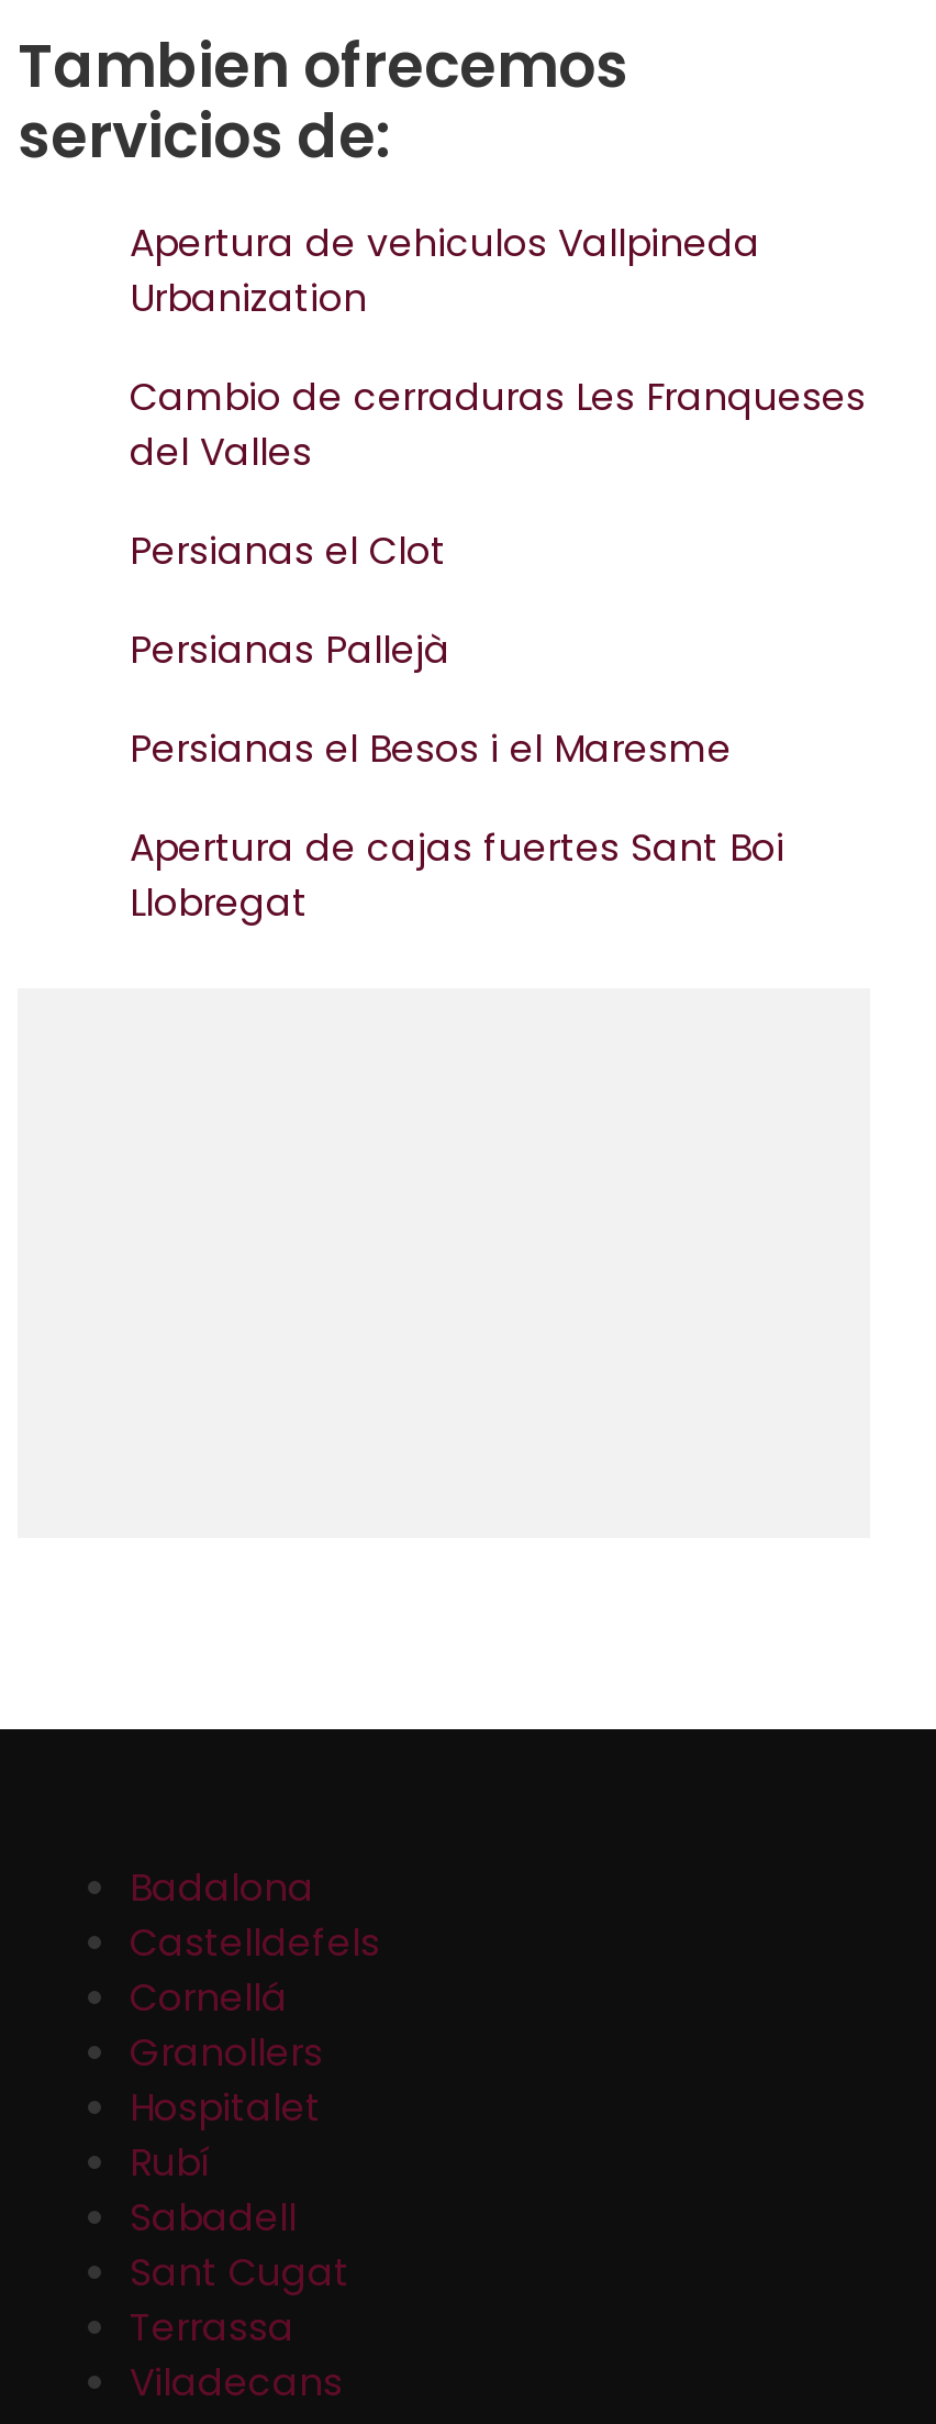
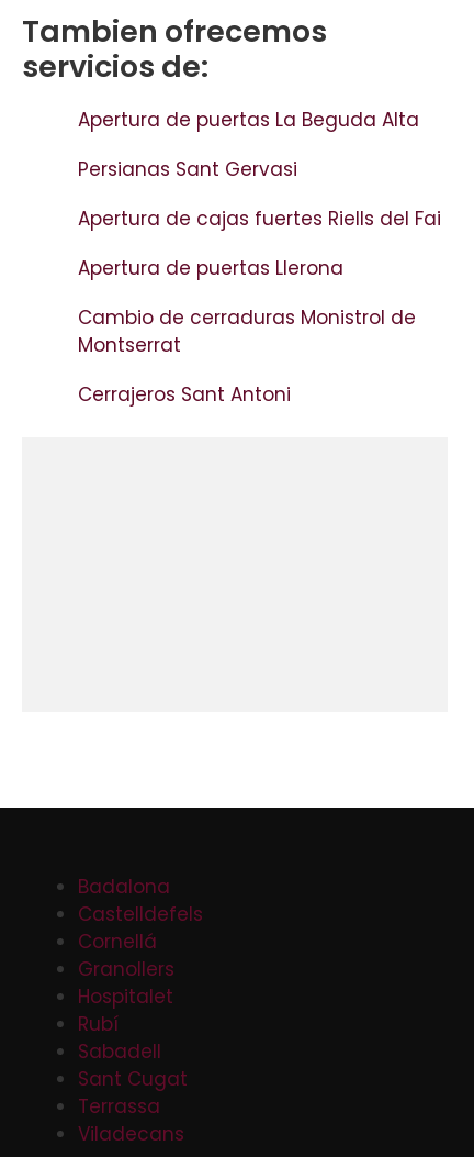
[130,217,760,324] Apertura de vehiculos Vallpineda | Urbanization -> [78,107,425,133] Apertura de puertas La Beguda Alta
[130,370,866,478] Cambio de cerraduras Les Franqueses | del Valles -> [78,156,303,182] Persianas Sant Gervasi
[130,524,457,577] Persianas el Clot -> [78,205,447,232] Apertura de cajas fuertes Riells del Fai
[130,623,461,676] Persianas Pallejà -> [78,255,349,281] Apertura de puertas Llerona
[130,722,743,775] Persianas el Besos i el Maresme -> [78,304,416,358] Cambio de cerraduras Monistrol de | Montserrat
[130,821,784,929] Apertura de cajas fuertes Sant Boi | Llobregat -> [78,381,296,408] Cerrajeros Sant Antoni

